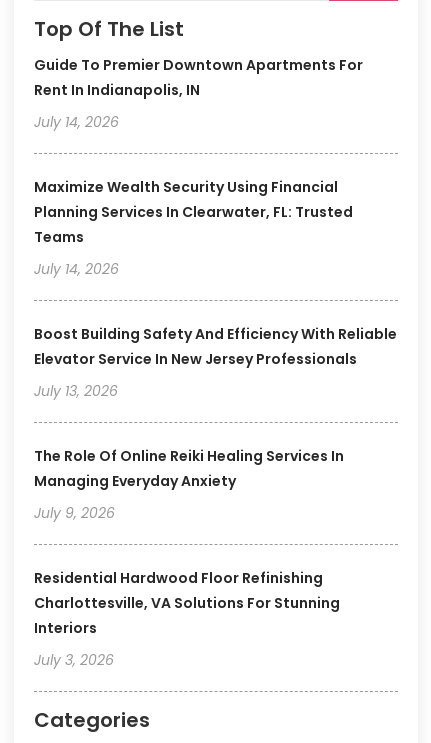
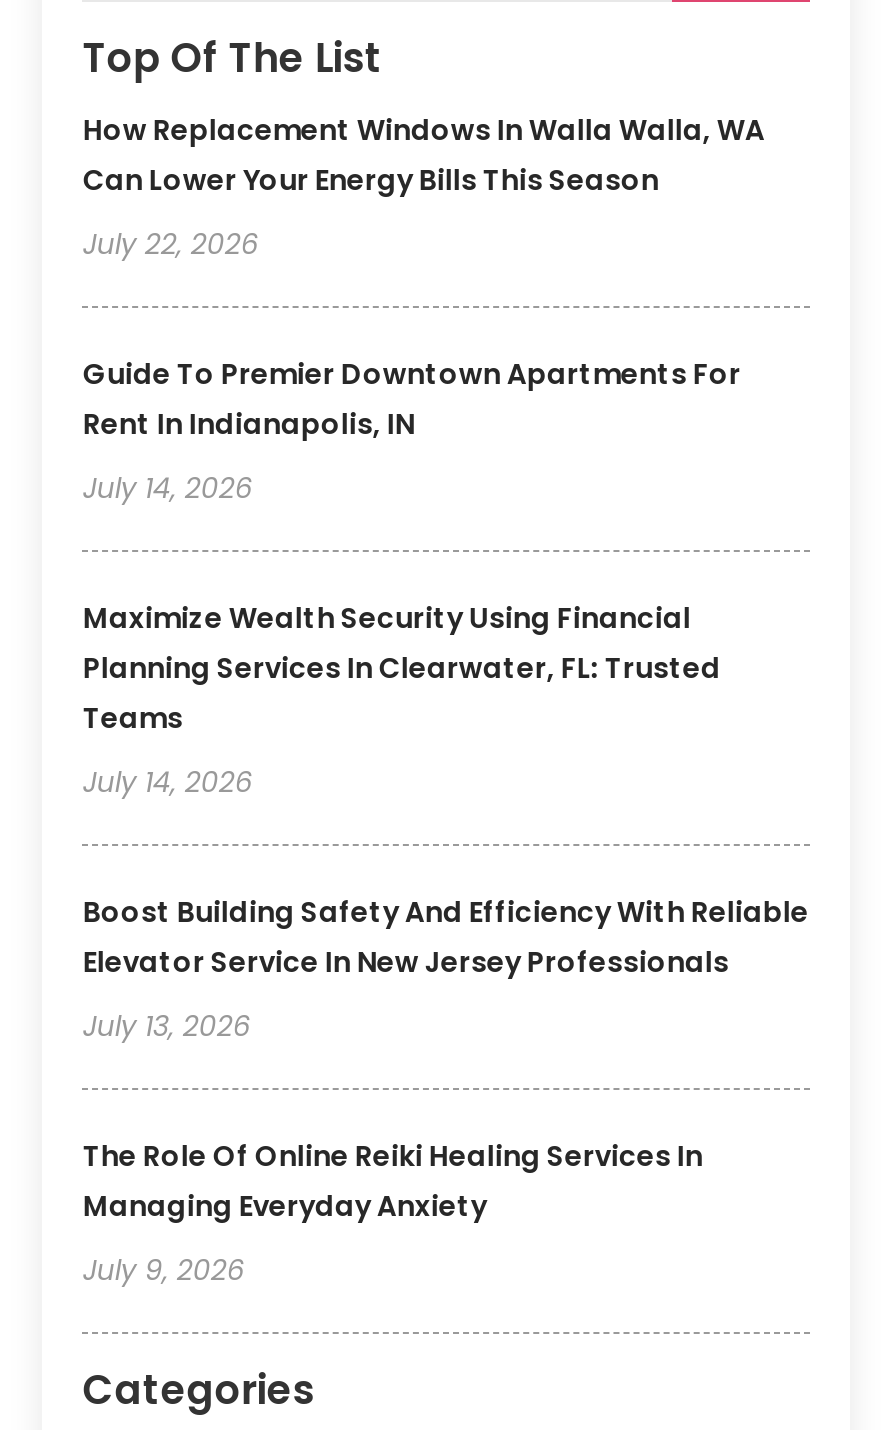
none -> [83,110,765,264] How Replacement Windows In Walla Walla, WA | Can Lower Your Energy Bills This Season | July 22, 2026
moved [34,55,397,523] -> [83,354,809,1290]: Guide To Premier Downtown Apartments For | Rent In Indianapolis, IN | July 14, 2026 | ... | Managing Everyday Anxiety | July 9, 2026
[34,568,340,670] Residential Hardwood Floor Refinishing | Charlottesville, VA Solutions For Stunning | Interiors | July 3, 2026 -> none

